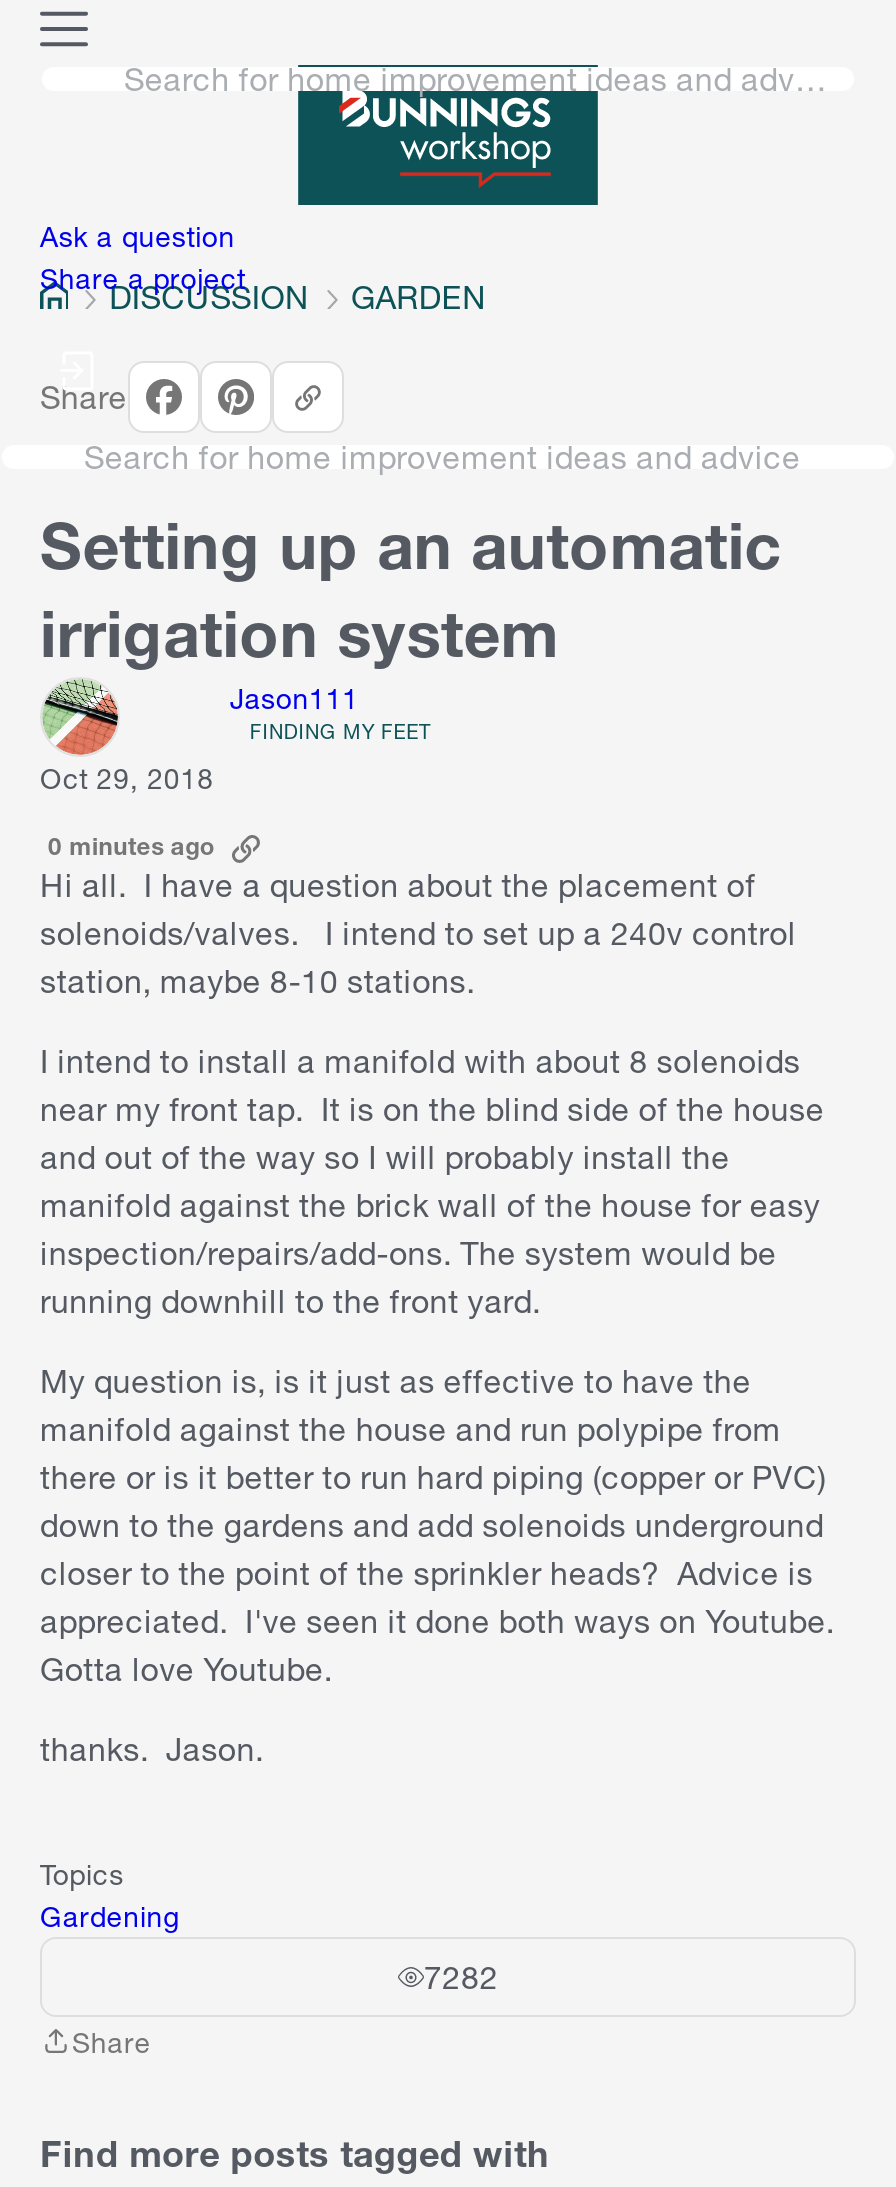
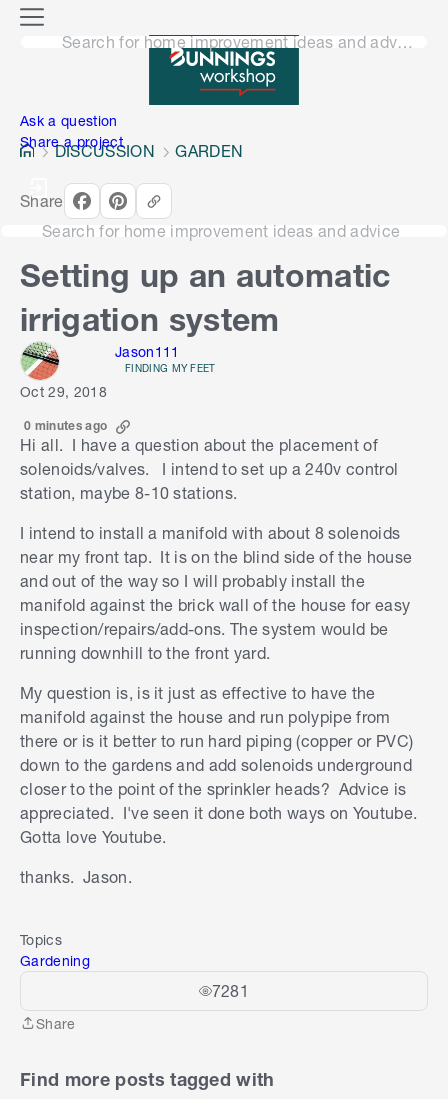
[424,1958,498,1996] 7282 -> [212,981,249,1000] 7281

